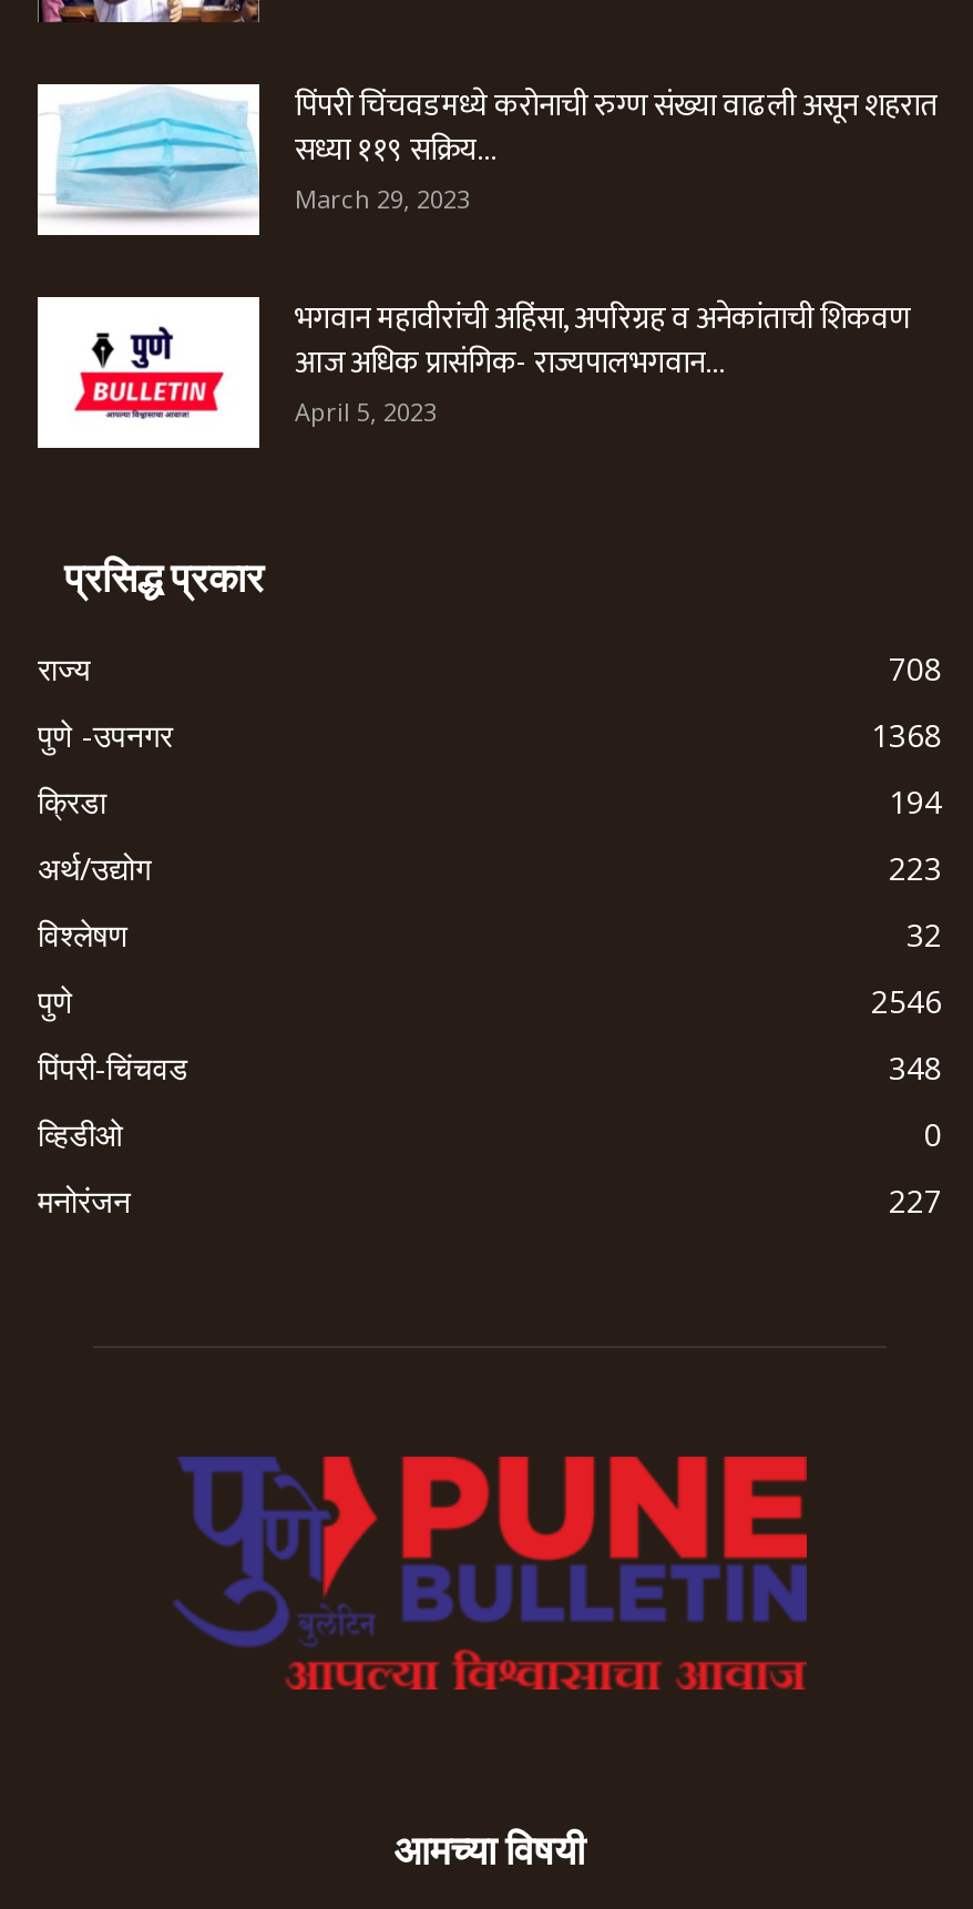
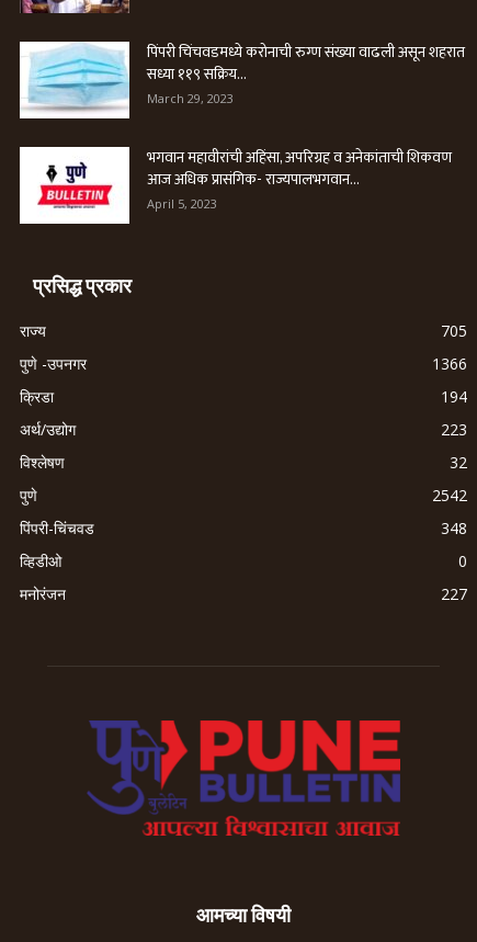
[889,647,942,689] 708 -> [441,320,467,341] 705
[871,713,942,755] 1368 -> [432,353,467,374] 1366
[871,979,942,1021] 2546 -> [432,484,467,505] 2542

